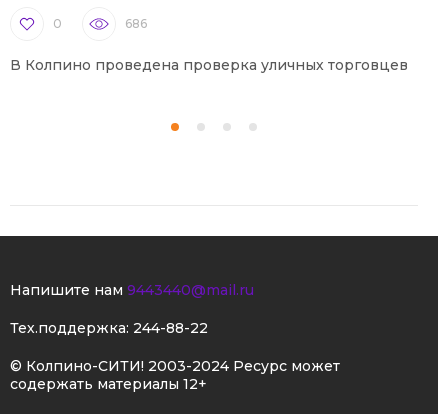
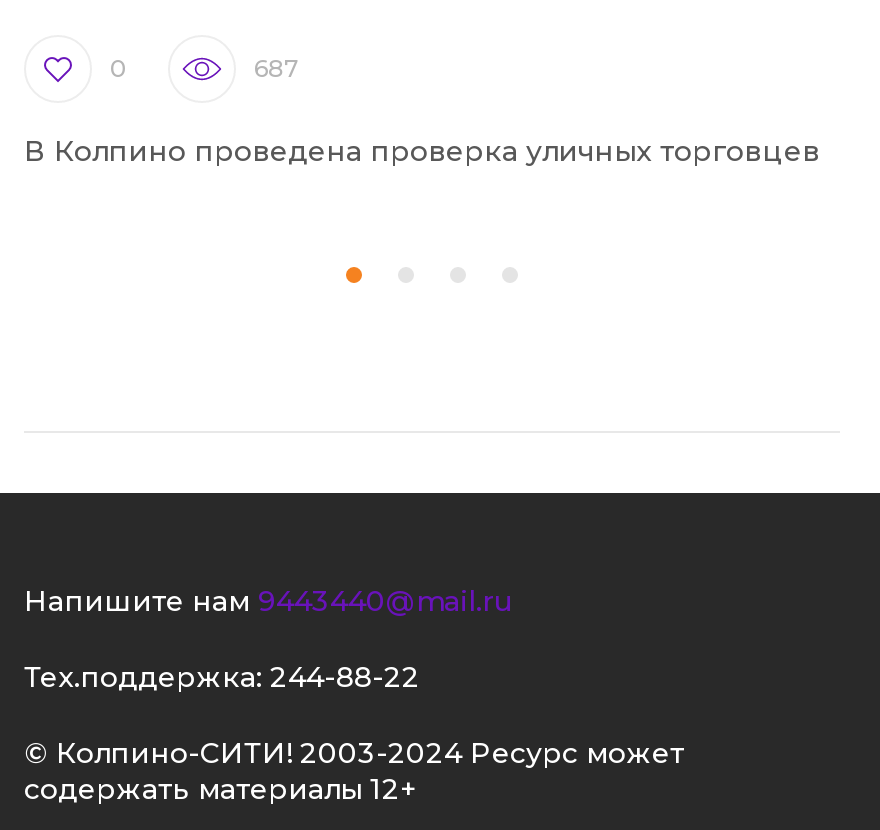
[125,16,147,31] 686 -> [254,54,300,84] 687

